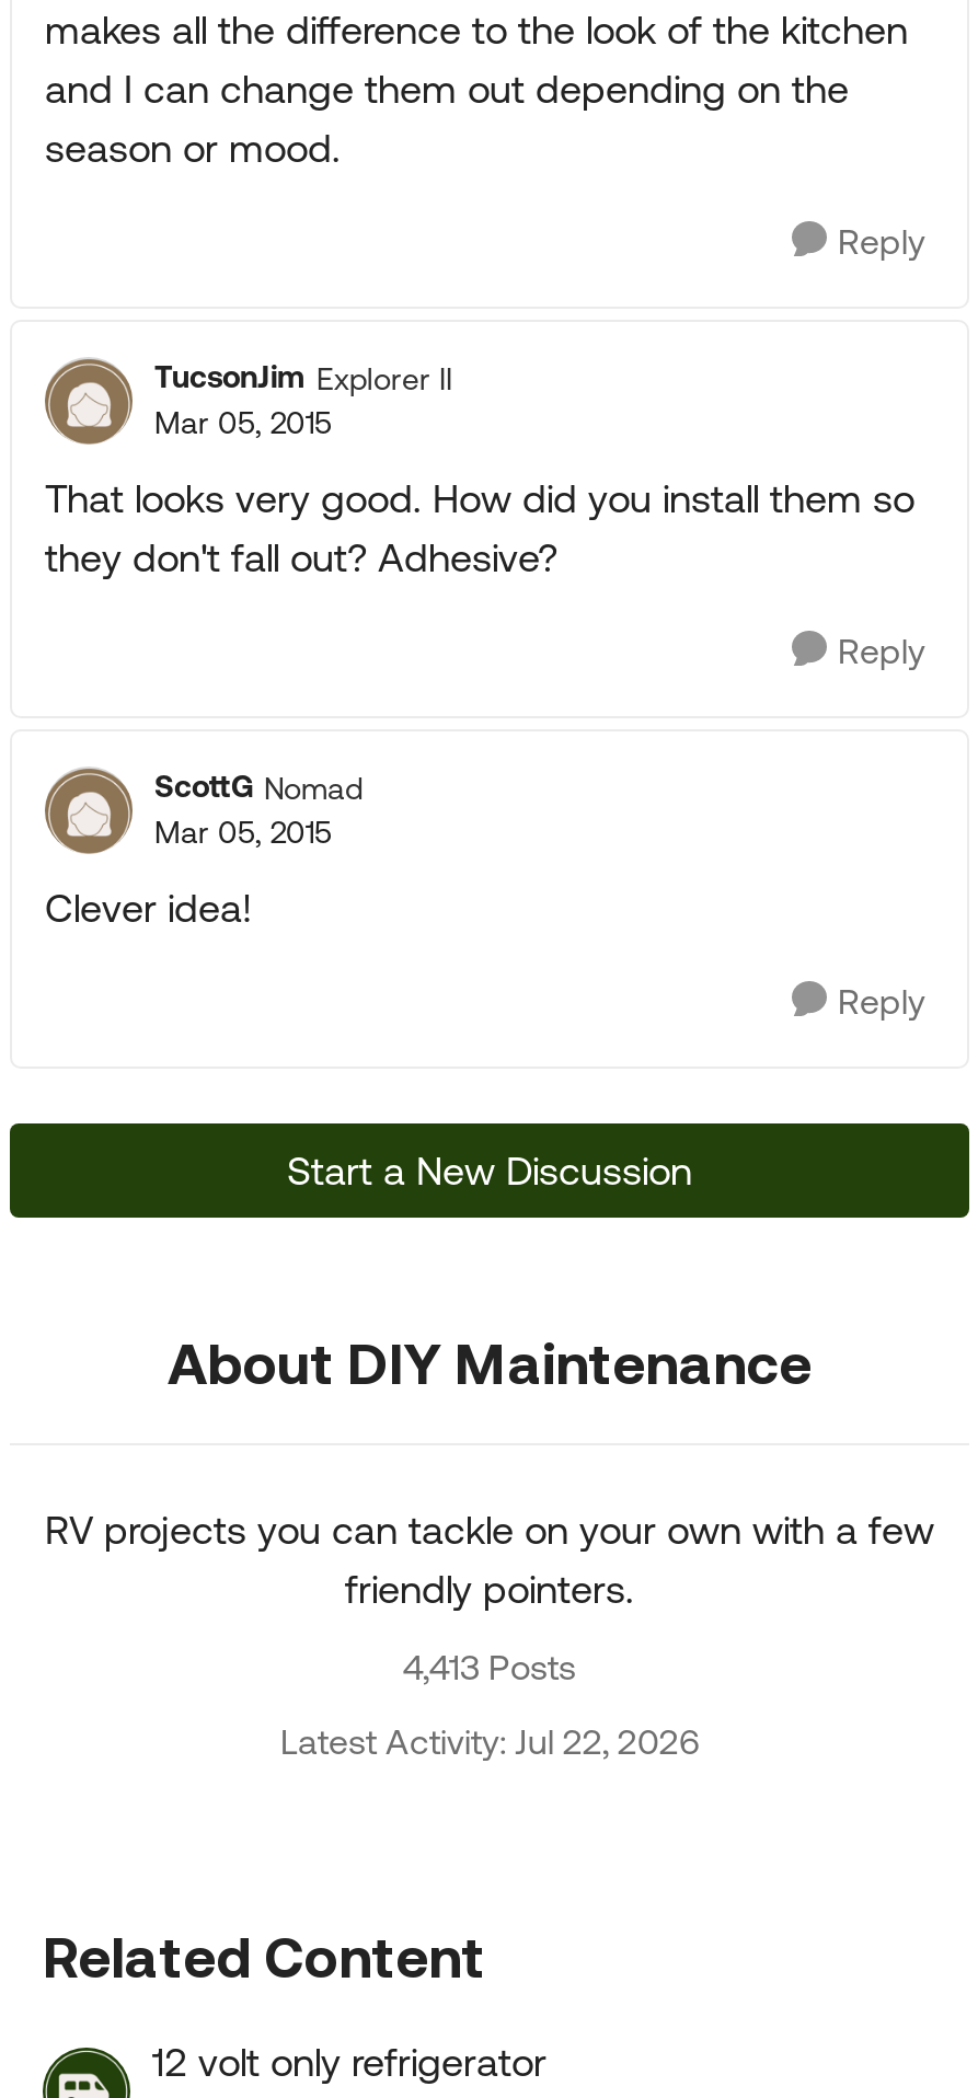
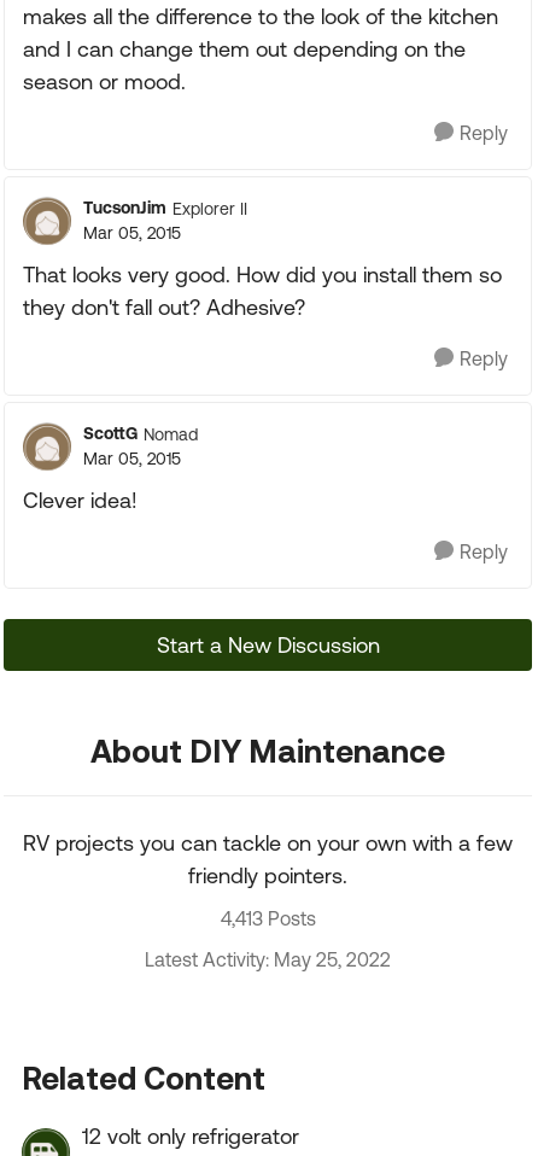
[280,1722,699,1761] Latest Activity: Jul 22, 2026 -> [145,949,391,971] Latest Activity: May 25, 2022

